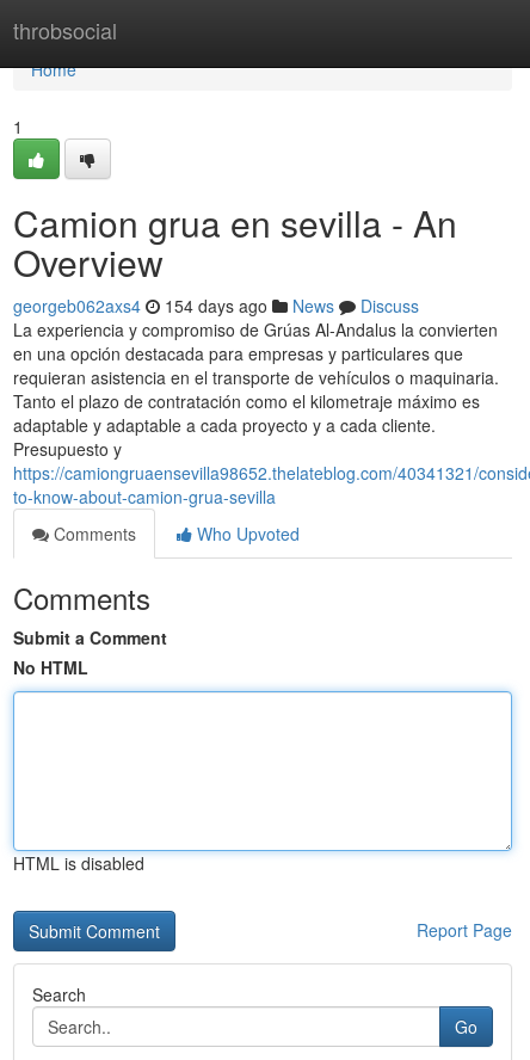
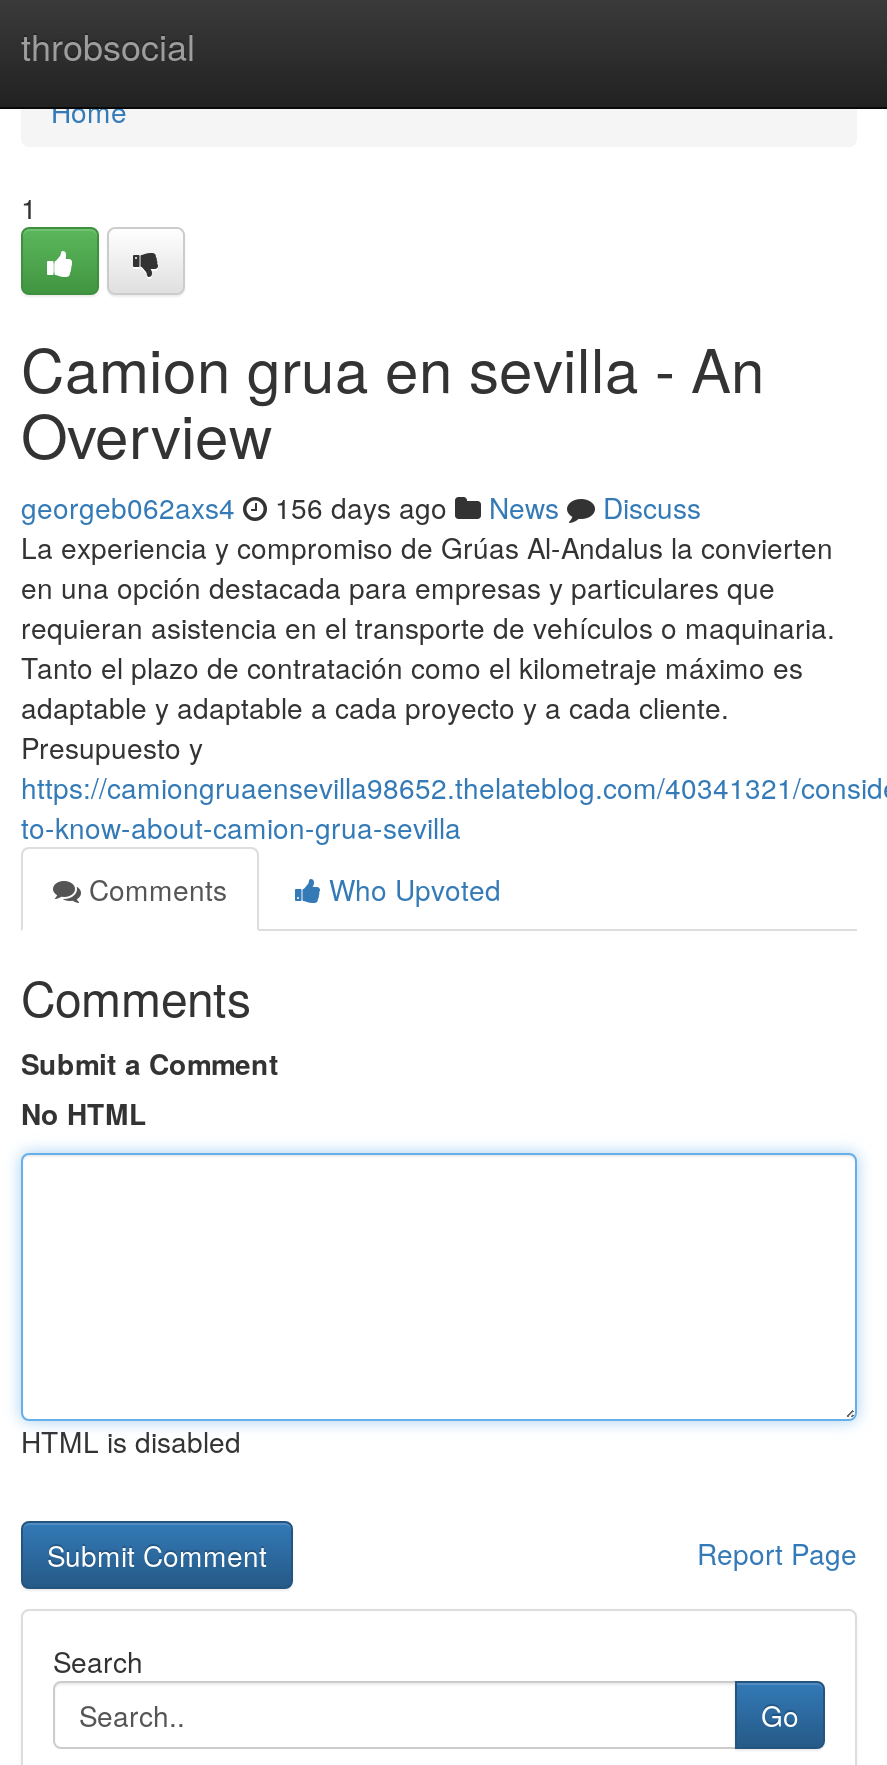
[13,294,419,318] georgeb062axs4 154 days ago News Discuss -> [21,487,701,527] georgeb062axs4 156 days ago News Discuss

